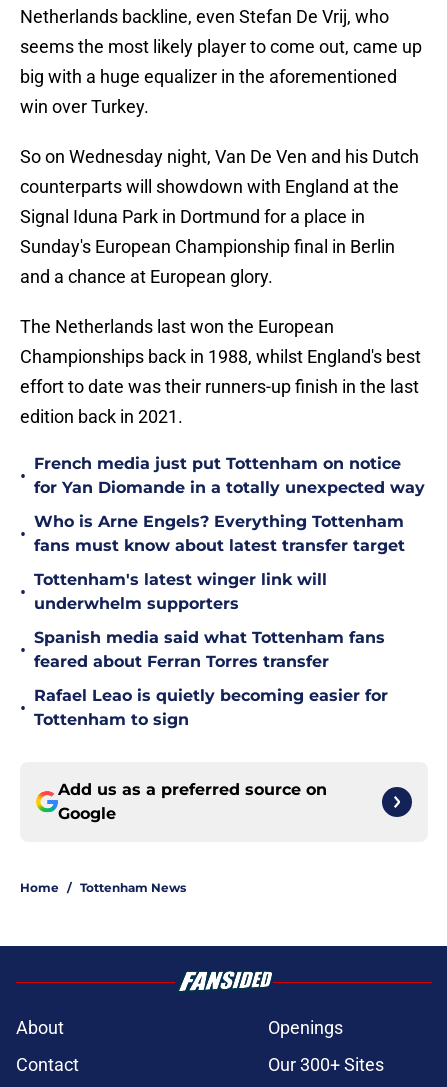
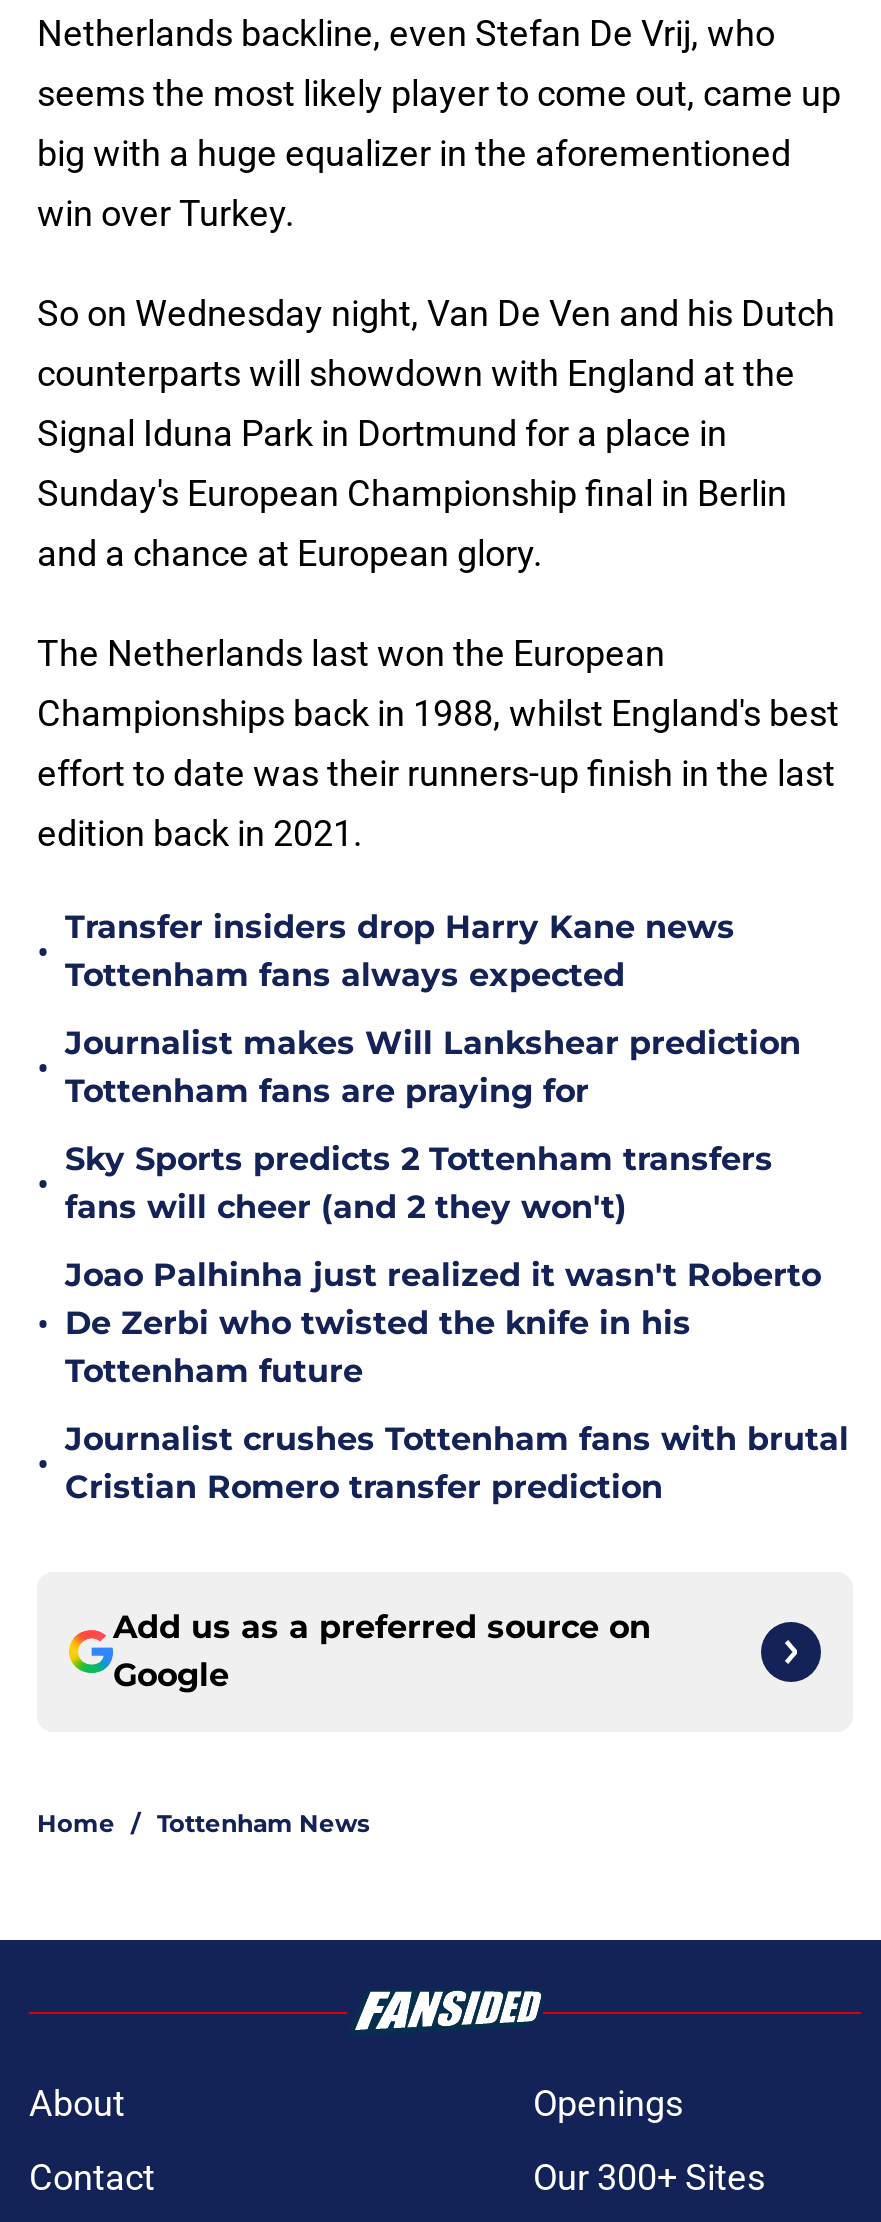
[34,454,425,497] French media just put Tottenham on notice | for Yan Diomande in a totally unexpected way -> [65,908,735,994] Transfer insiders drop Harry Kane news | Tottenham fans always expected
[34,512,405,555] Who is Arne Engels? Everything Tottenham | fans must know about latest transfer target -> [65,1024,801,1110] Journalist makes Will Lankshear prediction | Tottenham fans are praying for
[34,570,327,613] Tottenham's latest winger link will | underwhelm supporters -> [65,1140,773,1226] Sky Sports predicts 2 Tottenham transfers | fans will cheer (and 2 they won't)
[34,628,385,671] Spanish media said what Tottenham fans | feared about Ferran Torres transfer -> [65,1256,821,1390] Joao Palhinha just realized it wasn't Roberto | De Zerbi who twisted the knife in his | Tottenham future
[34,686,388,729] Rafael Leao is quietly becoming easier for | Tottenham to sign -> [65,1420,849,1506] Journalist crushes Tottenham fans with brutal | Cristian Romero transfer prediction

